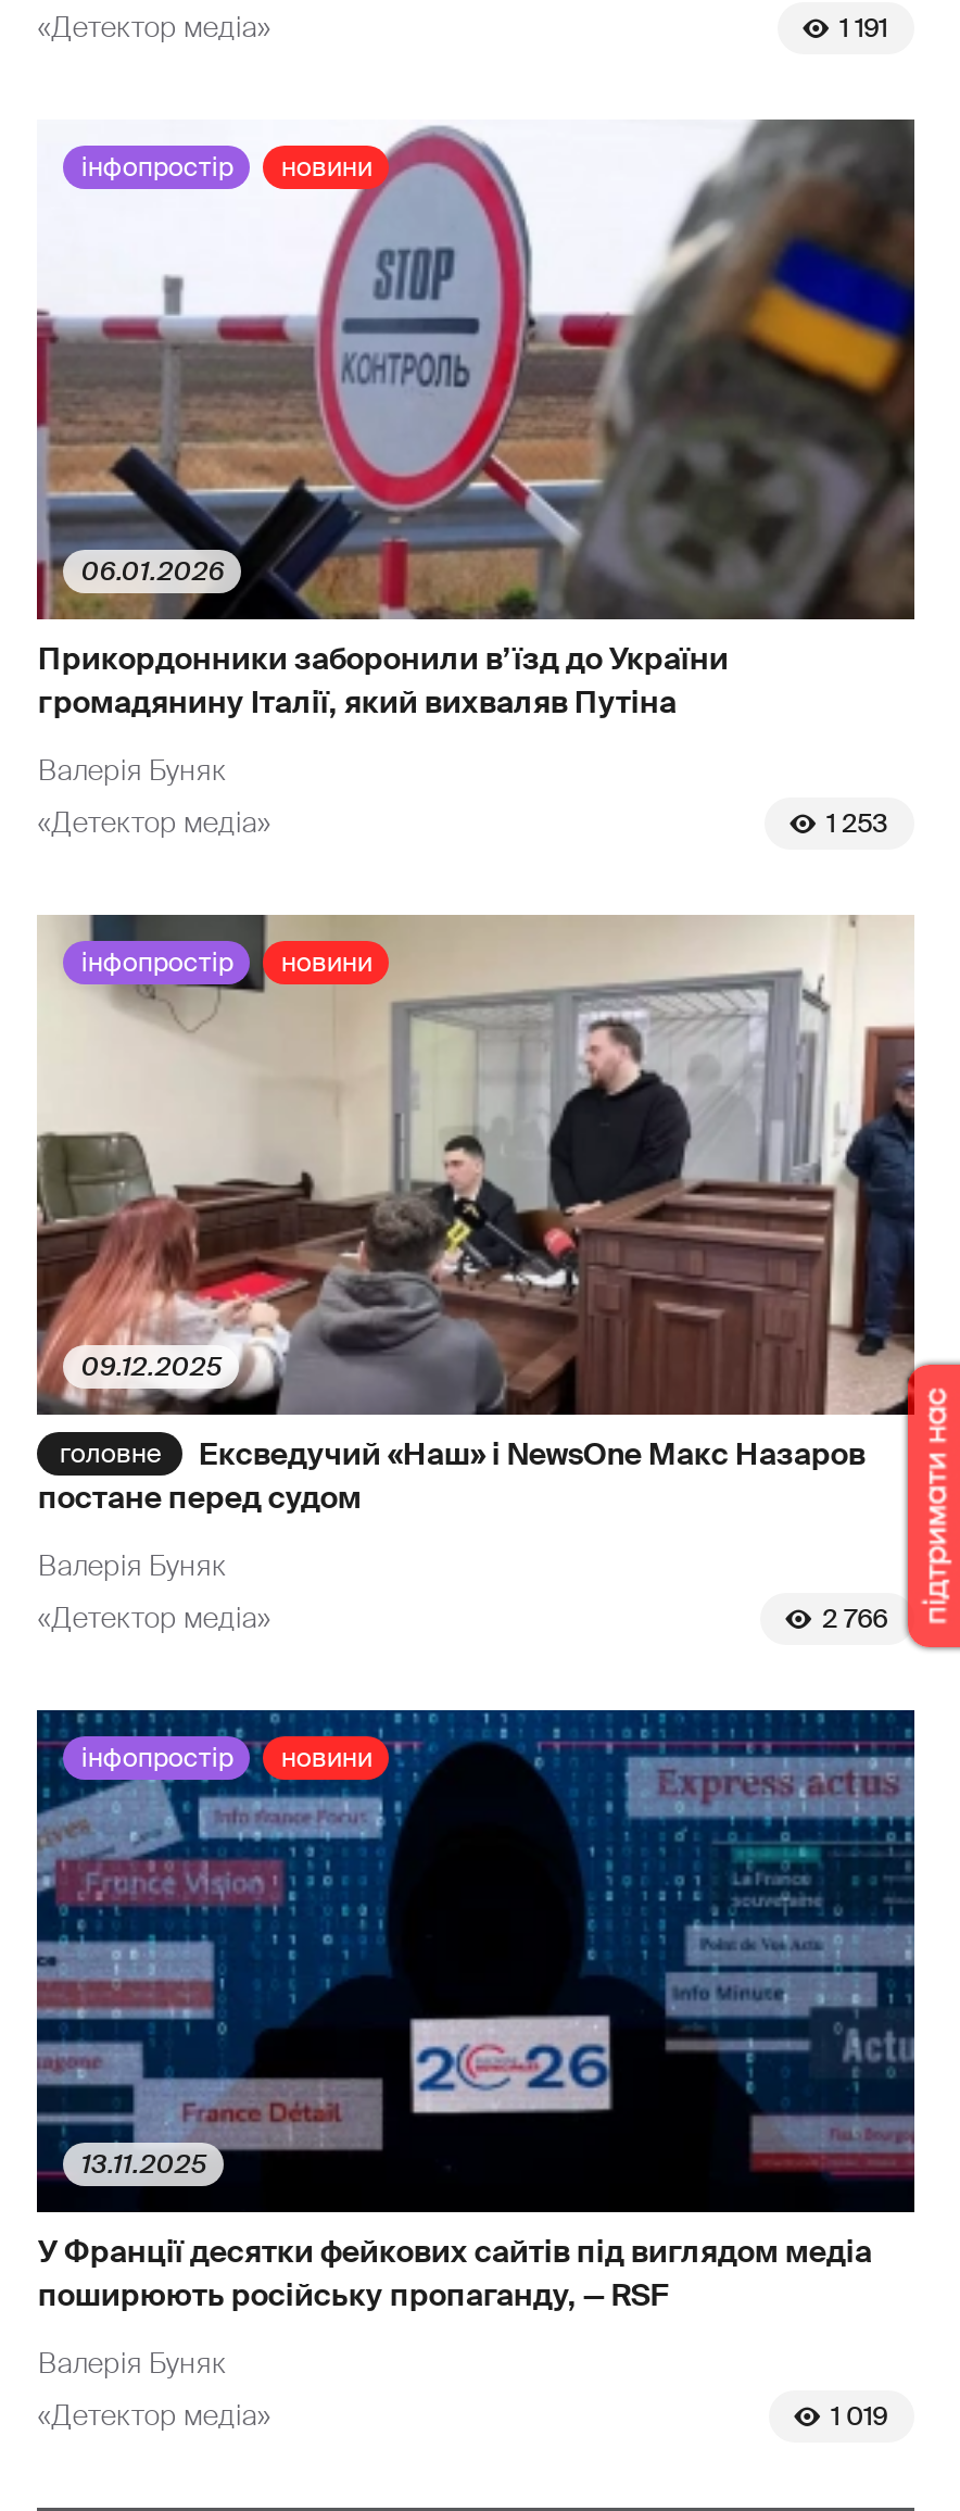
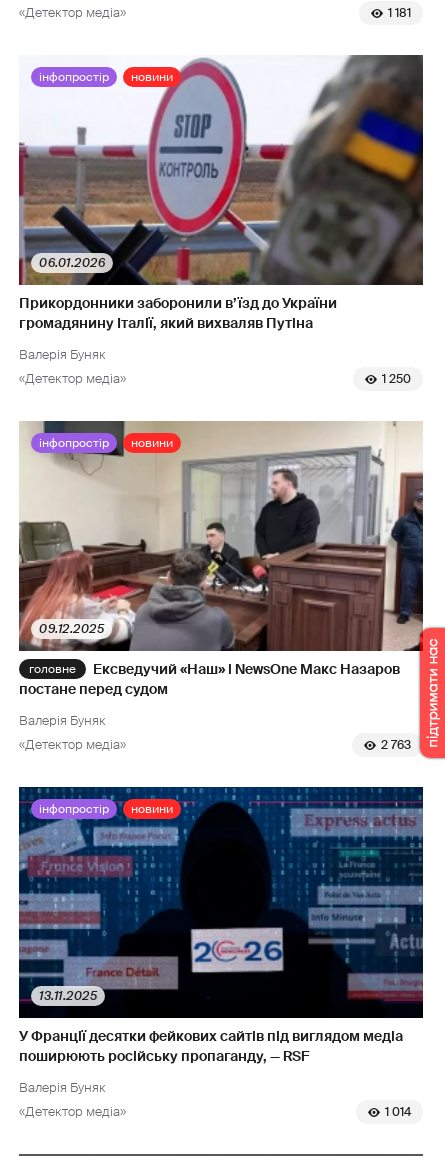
[840,11,887,45] 1 191 -> [388,5,411,21] 1 181
[827,806,887,841] 1 253 -> [382,371,411,387] 1 250
[822,1602,887,1637] 2 766 -> [381,737,411,753] 2 763
[831,2398,887,2433] 1 019 -> [385,1103,411,1119] 1 014

